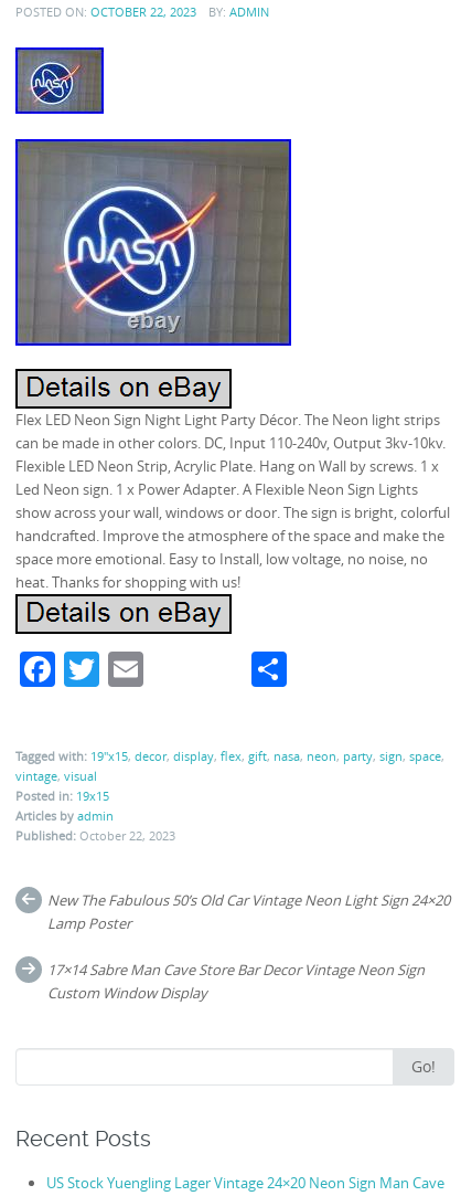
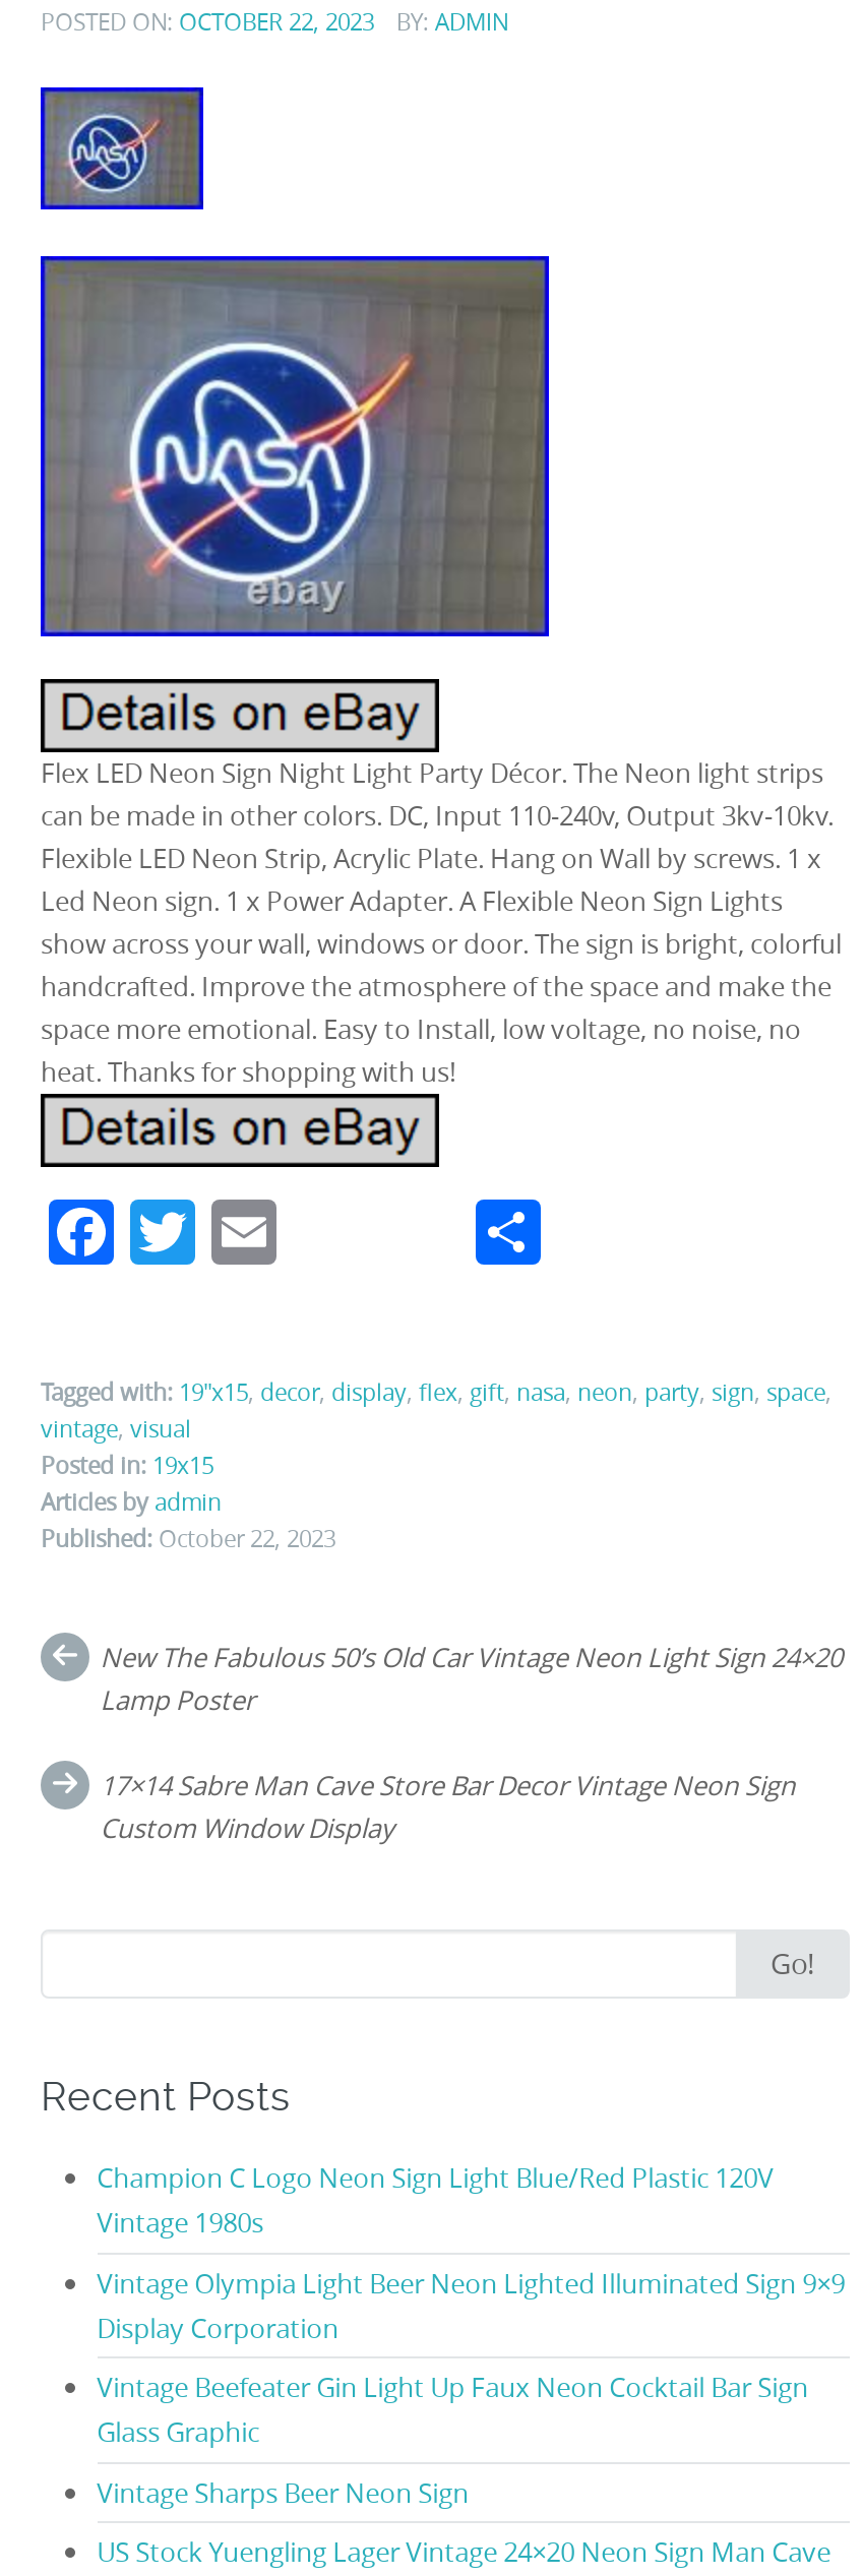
none -> [97,2160,845,2511] Champion C Logo Neon Sign Light Blue/Red Plastic 120V | Vintage 1980s | Vintage Olympia Light Beer Neon Lighted Illuminated Sign 9×9 | Display Corporation | Vintage Beefeater Gin Light Up Faux Neon Cocktail Bar Sign | Glass Graphic | Vintage Sharps Beer Neon Sign

